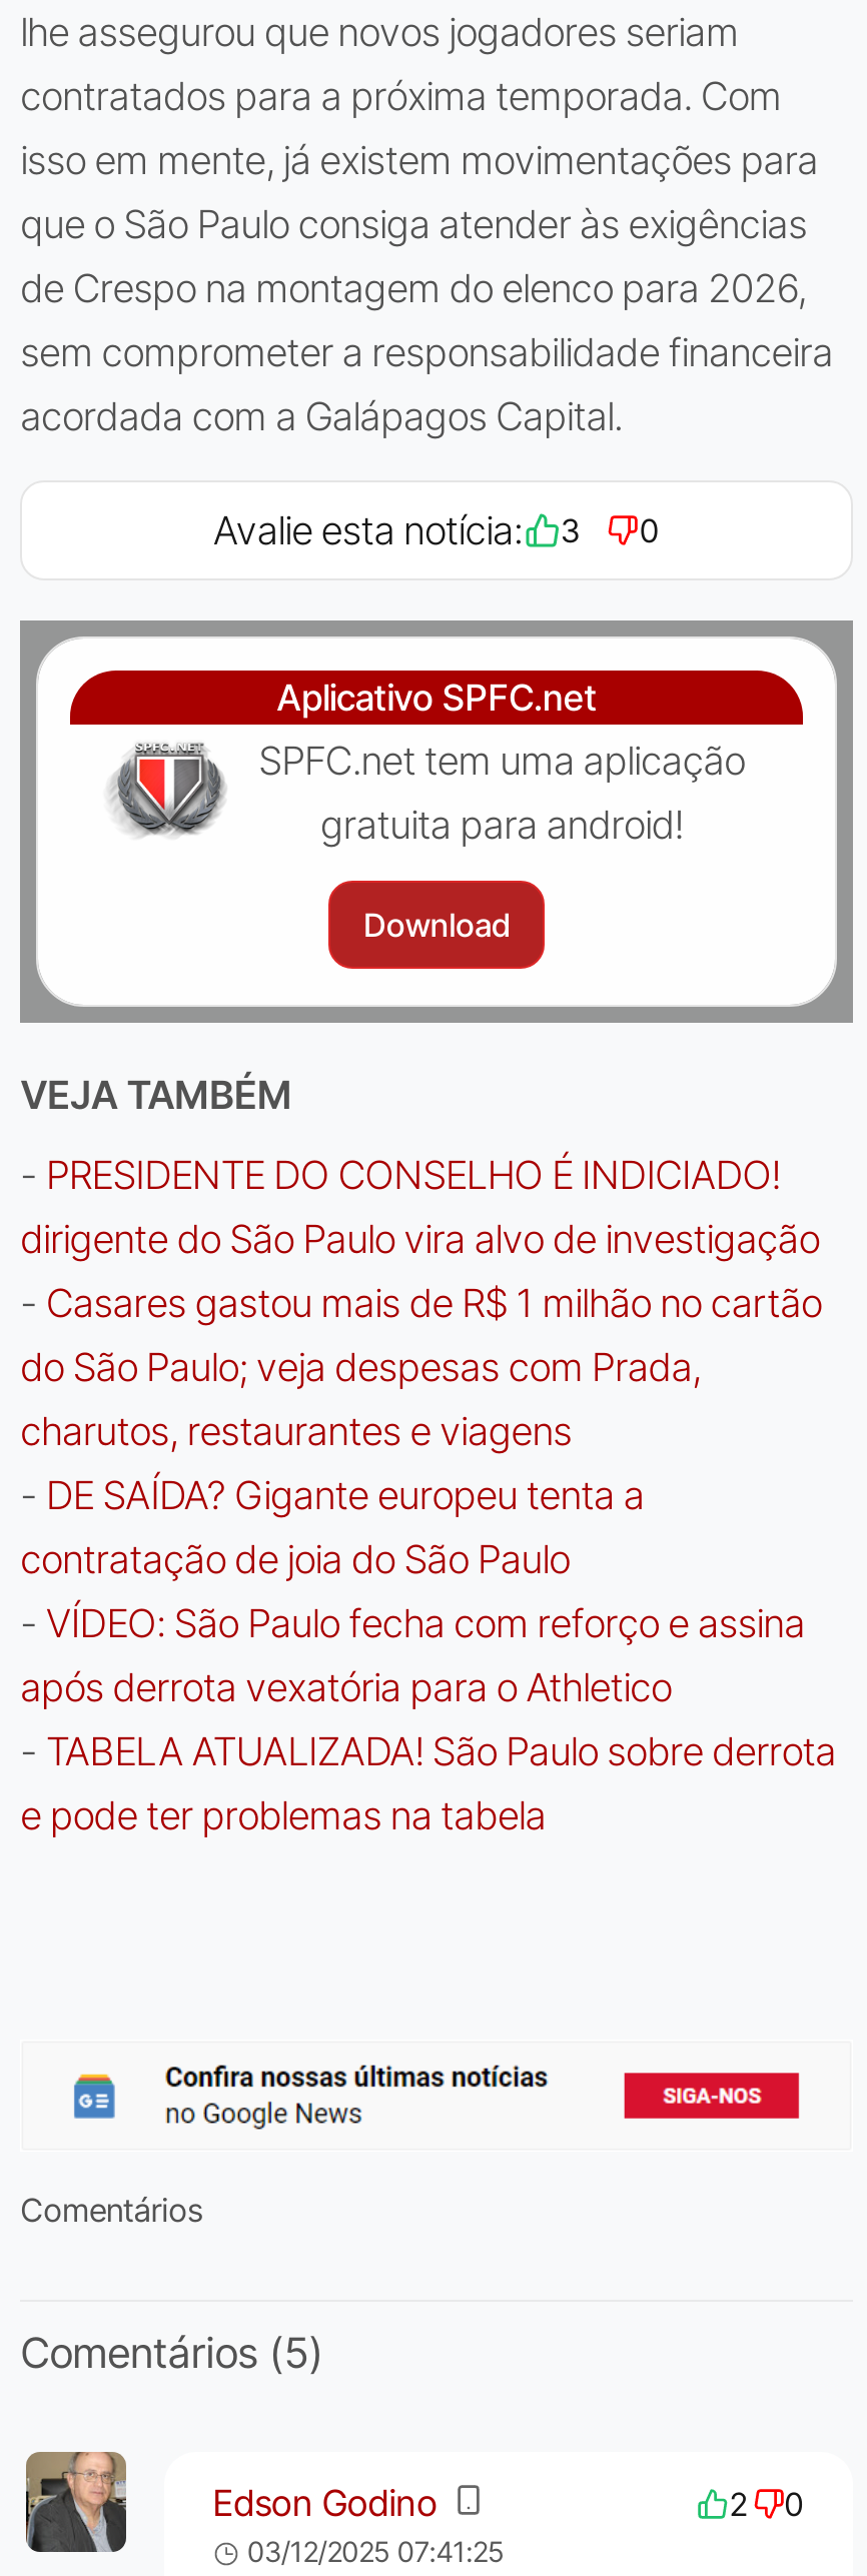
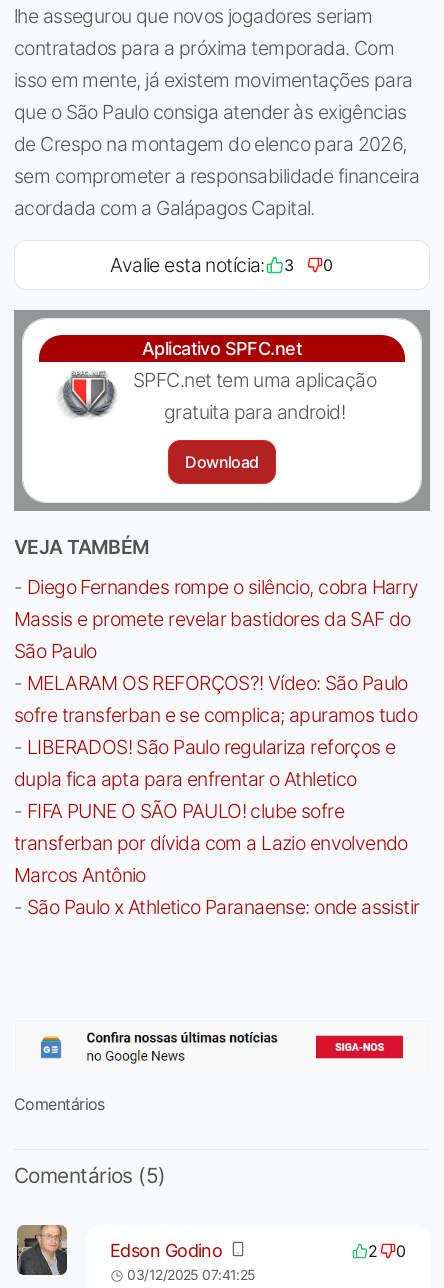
[20,1151,836,1840] - PRESIDENTE DO CONSELHO É INDICIADO! | dirigente do São Paulo vira alvo de investigação | - Casares gastou mais de R$ 1 milhão no cartão | do São Paulo; veja despesas com Prada, | charutos, restaurantes e viagens | - DE SAÍDA? Gigante europeu tenta a | contratação de joia do São Paulo | - VÍDEO: São Paulo fecha com reforço e assina | após derrota vexatória para o Athletico | - TABELA ATUALIZADA! São Paulo sobre derrota | e pode ter problemas na tabela -> [14,575,419,919] - Diego Fernandes rompe o silêncio, cobra Harry | Massis e promete revelar bastidores da SAF do | São Paulo | - MELARAM OS REFORÇOS?! Vídeo: São Paulo | sofre transferban e se complica; apuramos tudo | - LIBERADOS! São Paulo regulariza reforços e | dupla fica apta para enfrentar o Athletico | - FIFA PUNE O SÃO PAULO! clube sofre | transferban por dívida com a Lazio envolvendo | Marcos Antônio | - São Paulo x Athletico Paranaense: onde assistir

